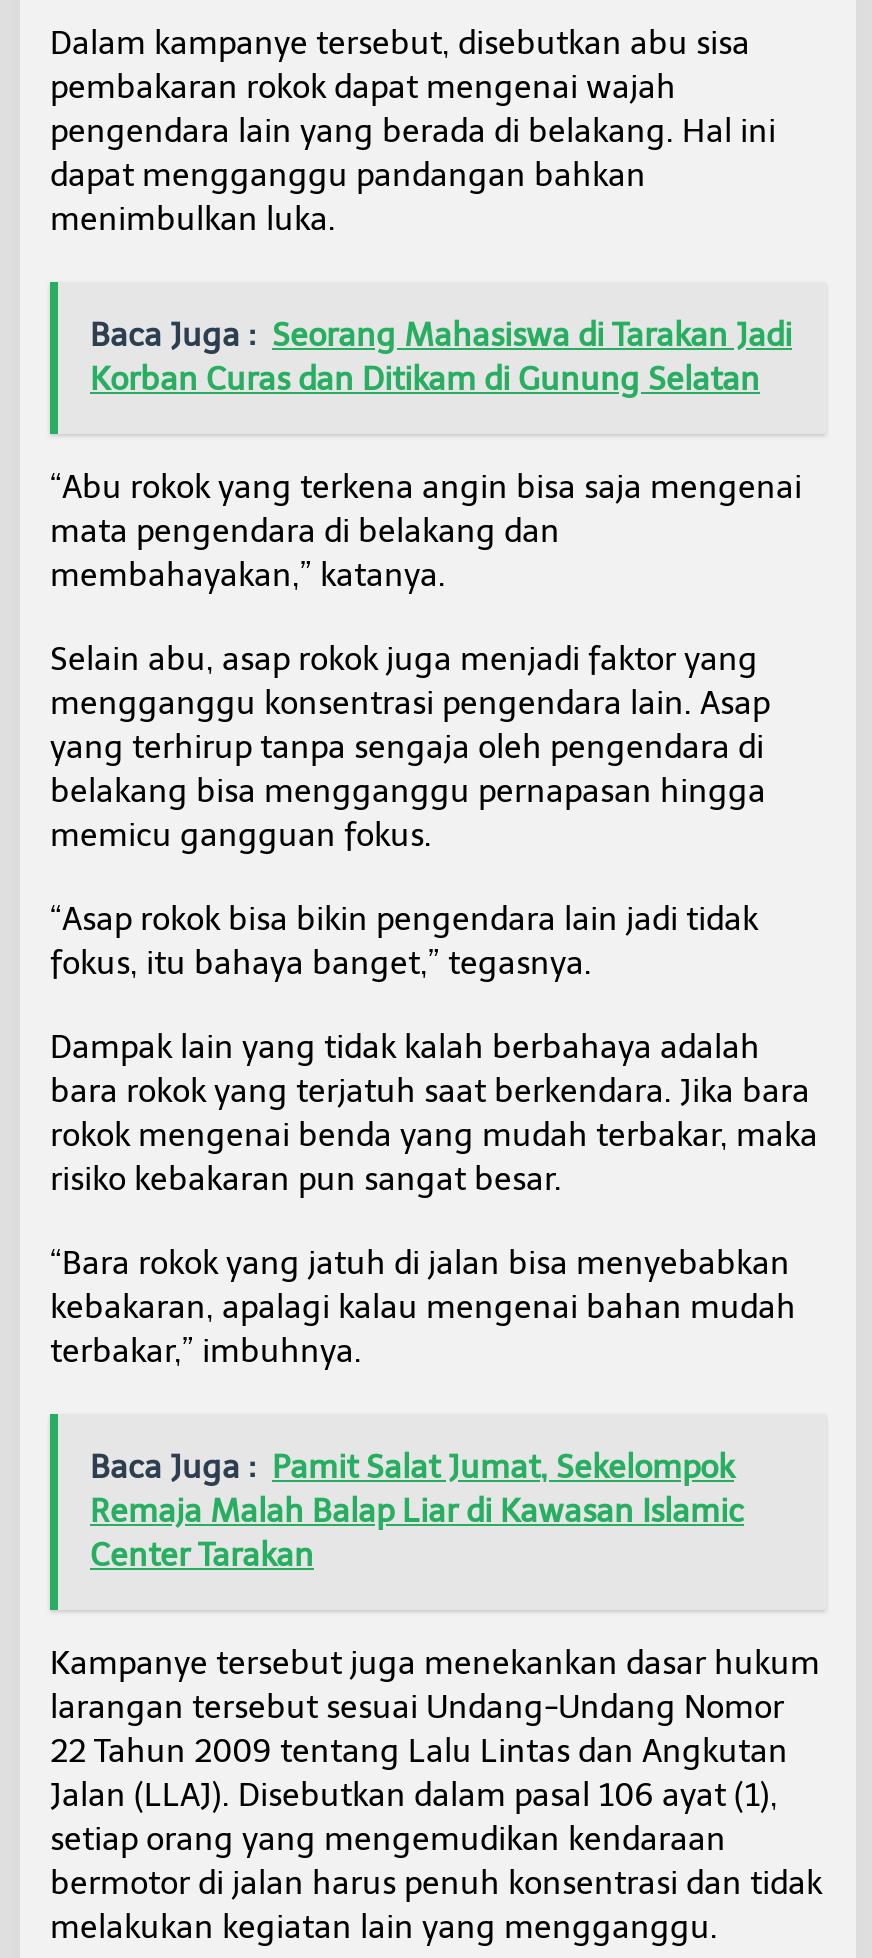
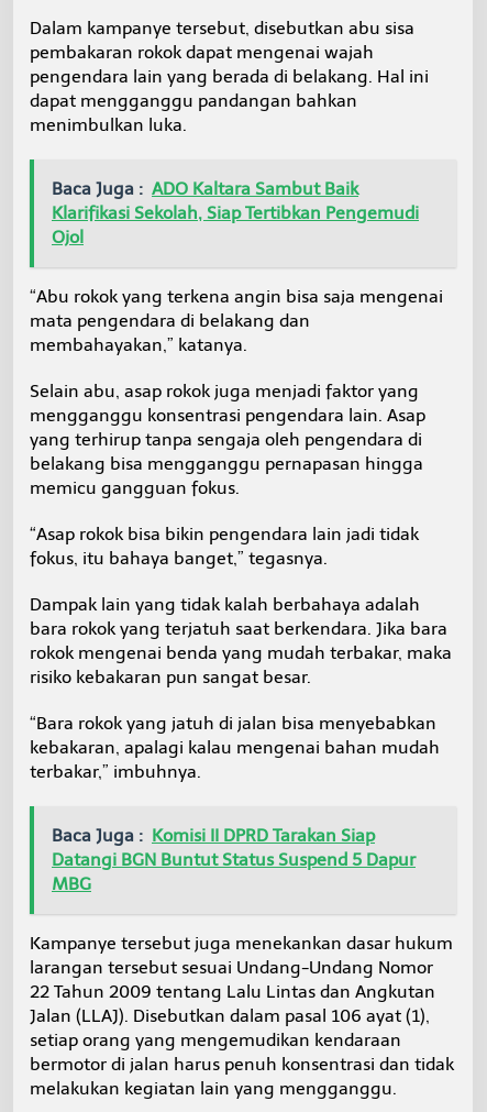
[90,317,792,399] Baca Juga : Seorang Mahasiswa di Tarakan Jadi | Korban Curas dan Ditikam di Gunung Selatan -> [52,179,419,248] Baca Juga : ADO Kaltara Sambut Baik | Klarifikasi Sekolah, Siap Tertibkan Pengemudi | Ojol
[90,1449,744,1575] Baca Juga : Pamit Salat Jumat, Sekelompok | Remaja Malah Balap Liar di Kawasan Islamic | Center Tarakan -> [52,825,416,895] Baca Juga : Komisi II DPRD Tarakan Siap | Datangi BGN Buntut Status Suspend 5 Dapur | MBG

